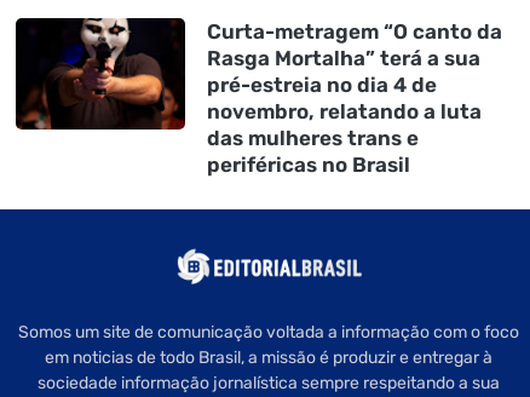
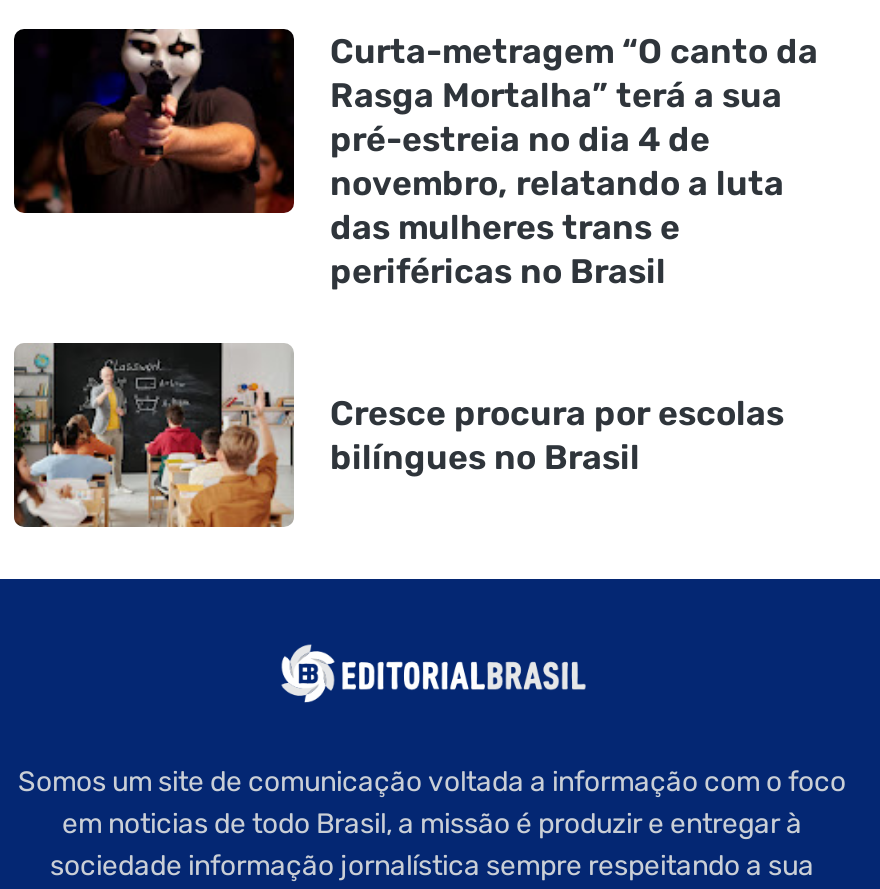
none -> [12,341,784,529] [image] | Cresce procura por escolas | bilíngues no Brasil

